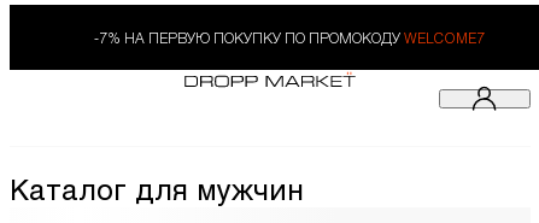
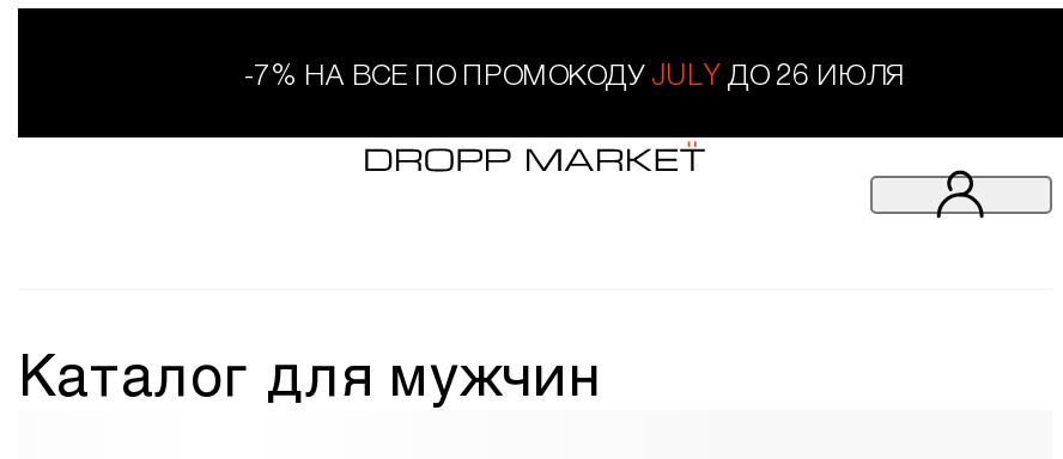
[94,29,485,46] -7% НА ПЕРВУЮ ПОКУПКУ ПО ПРОМОКОДУ WELCOME7 -> [244,56,903,90] -7% НА ВСЕ ПО ПРОМОКОДУ JULY ДО 26 ИЮЛЯ

